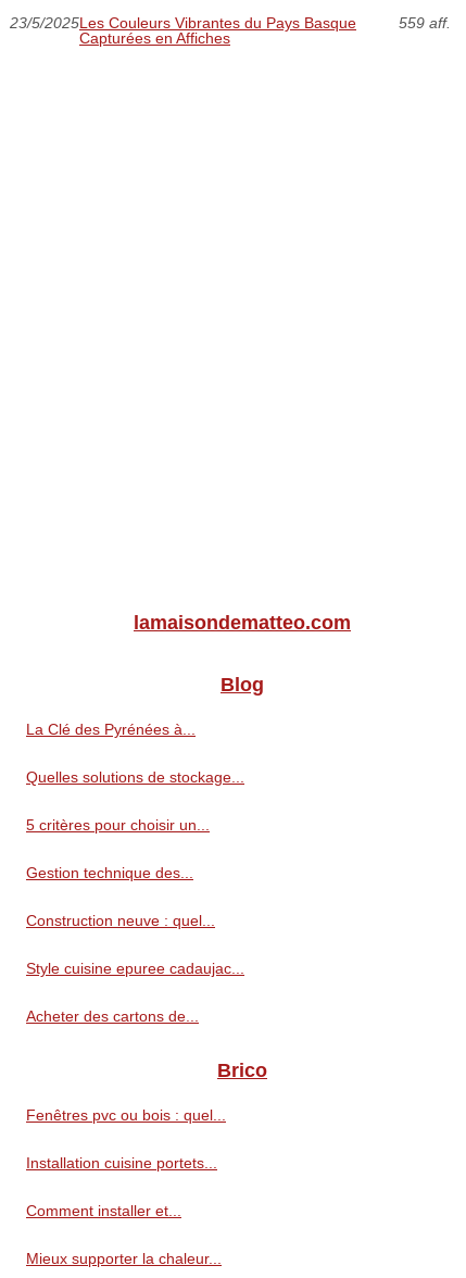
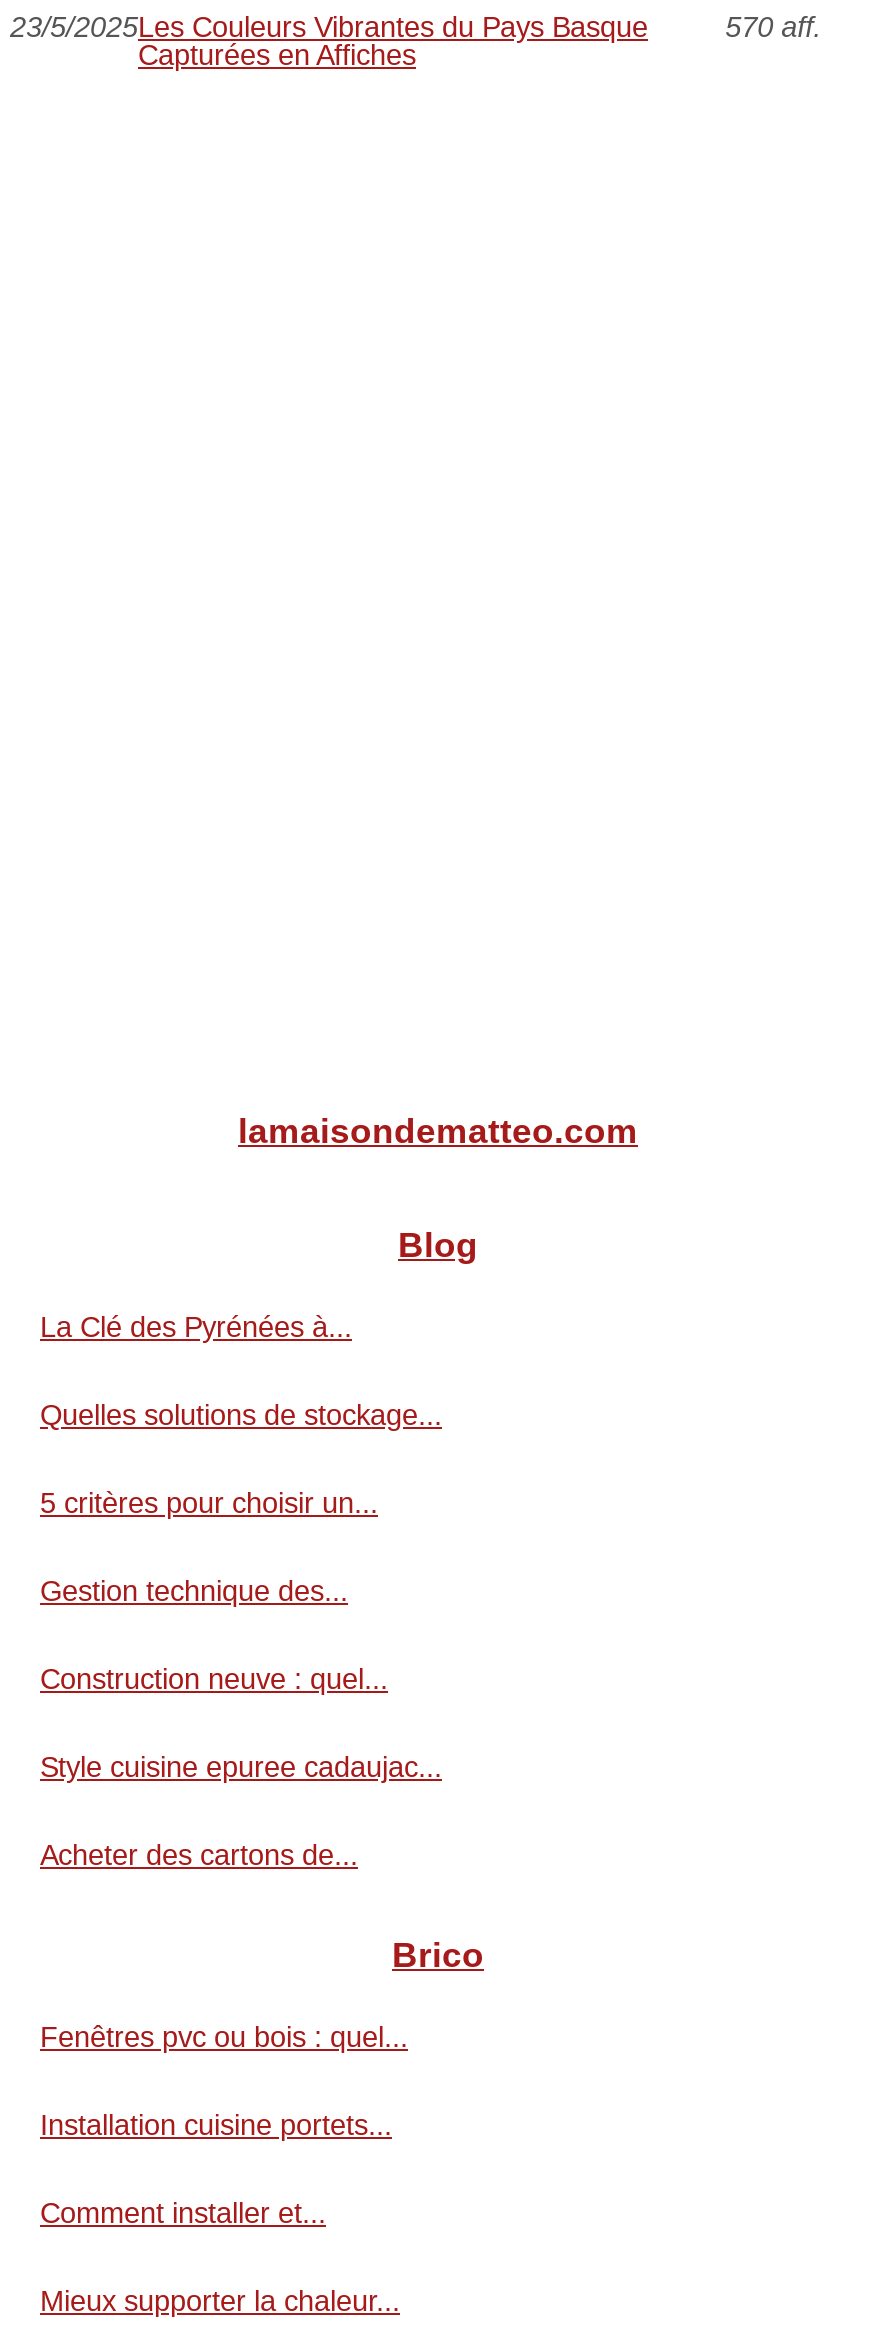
[398,14,450,31] 559 aff. -> [725,11,821,43] 570 aff.

